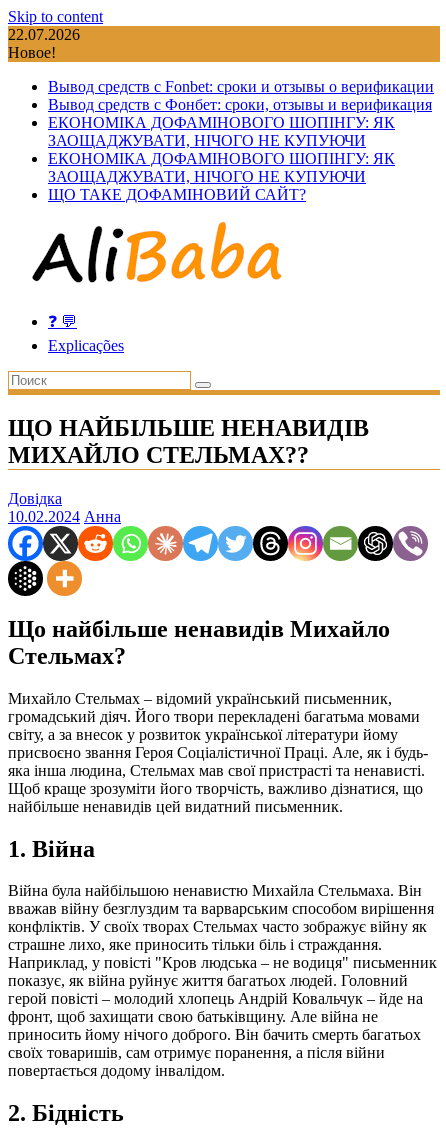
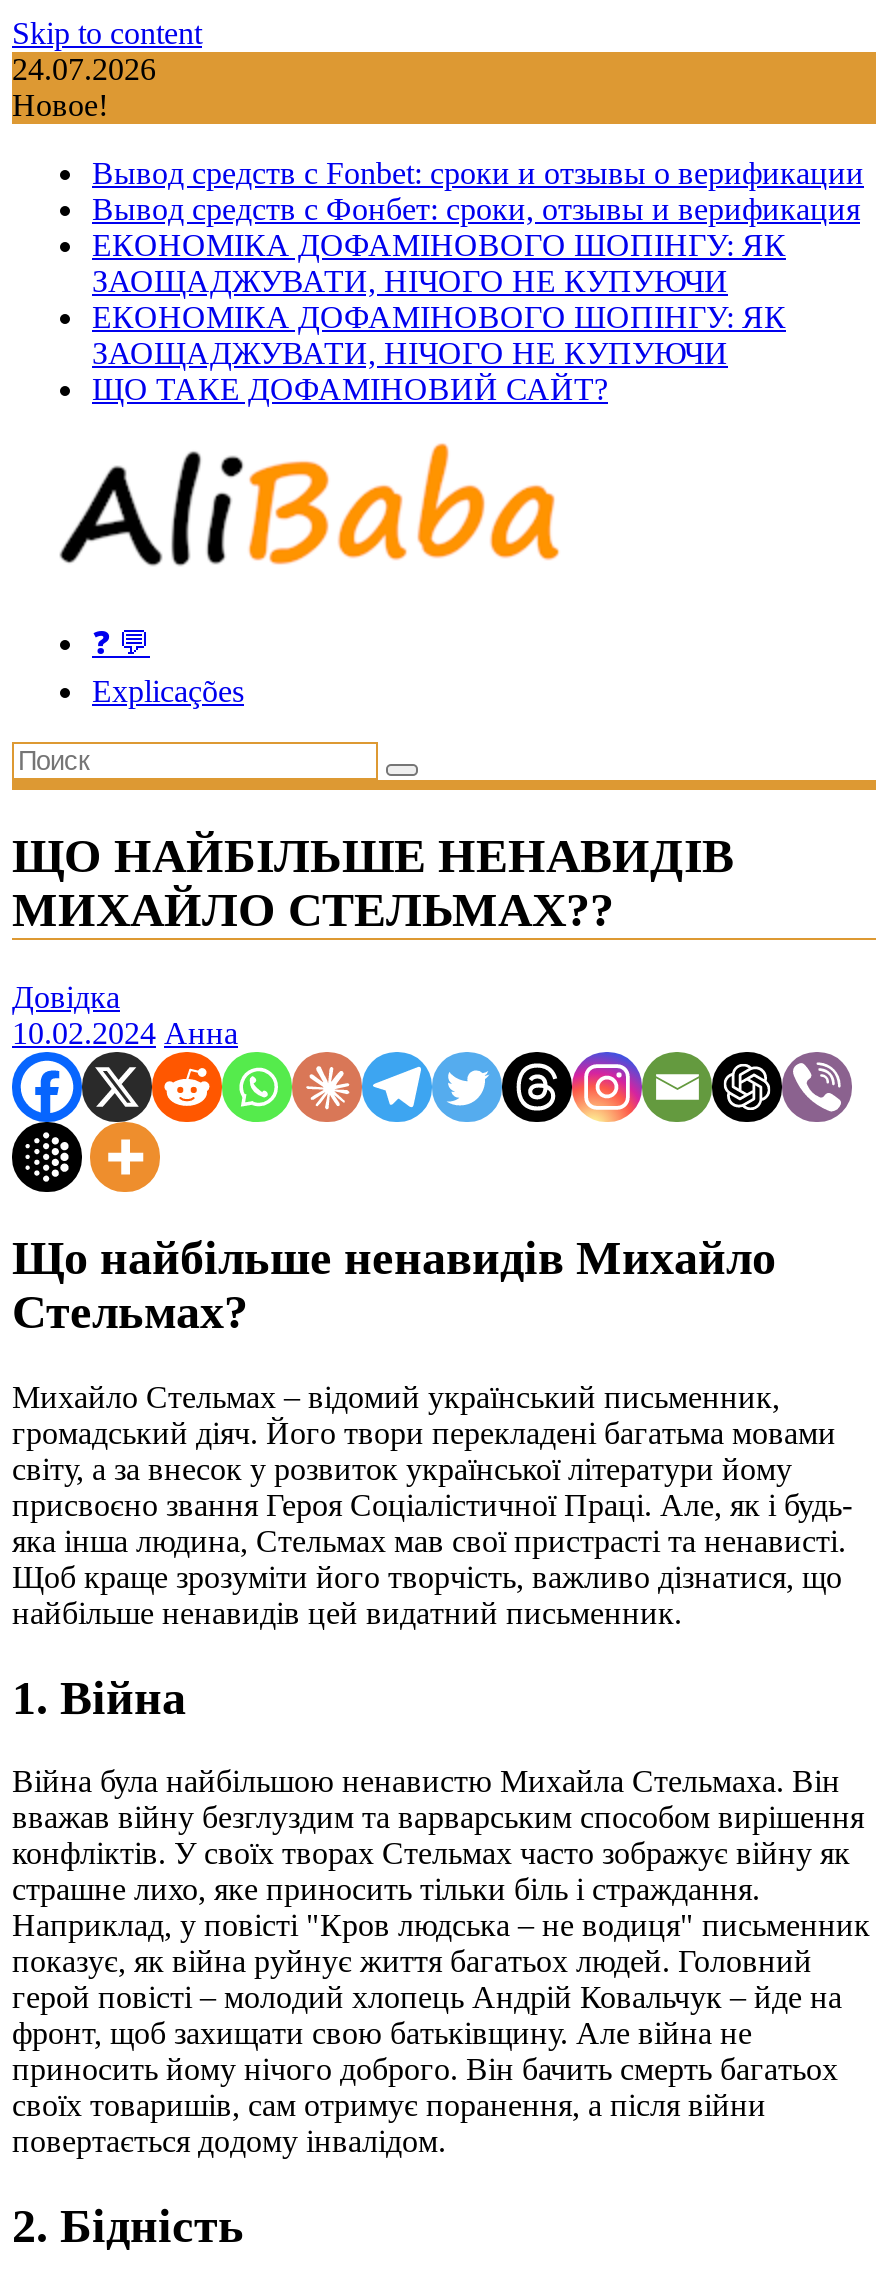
[8,26,80,43] 22.07.2026 -> [12,52,156,86] 24.07.2026

